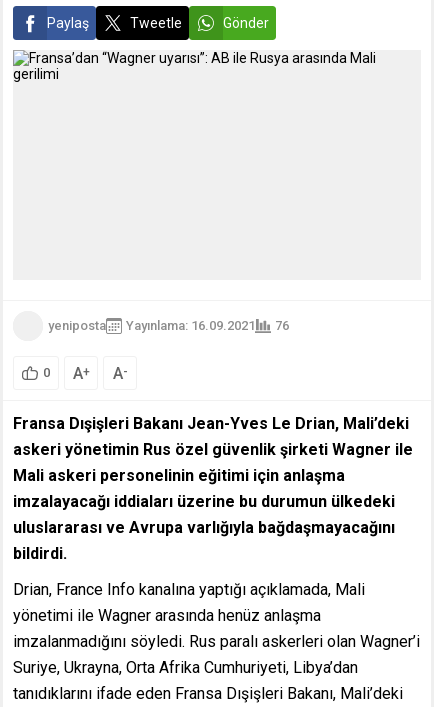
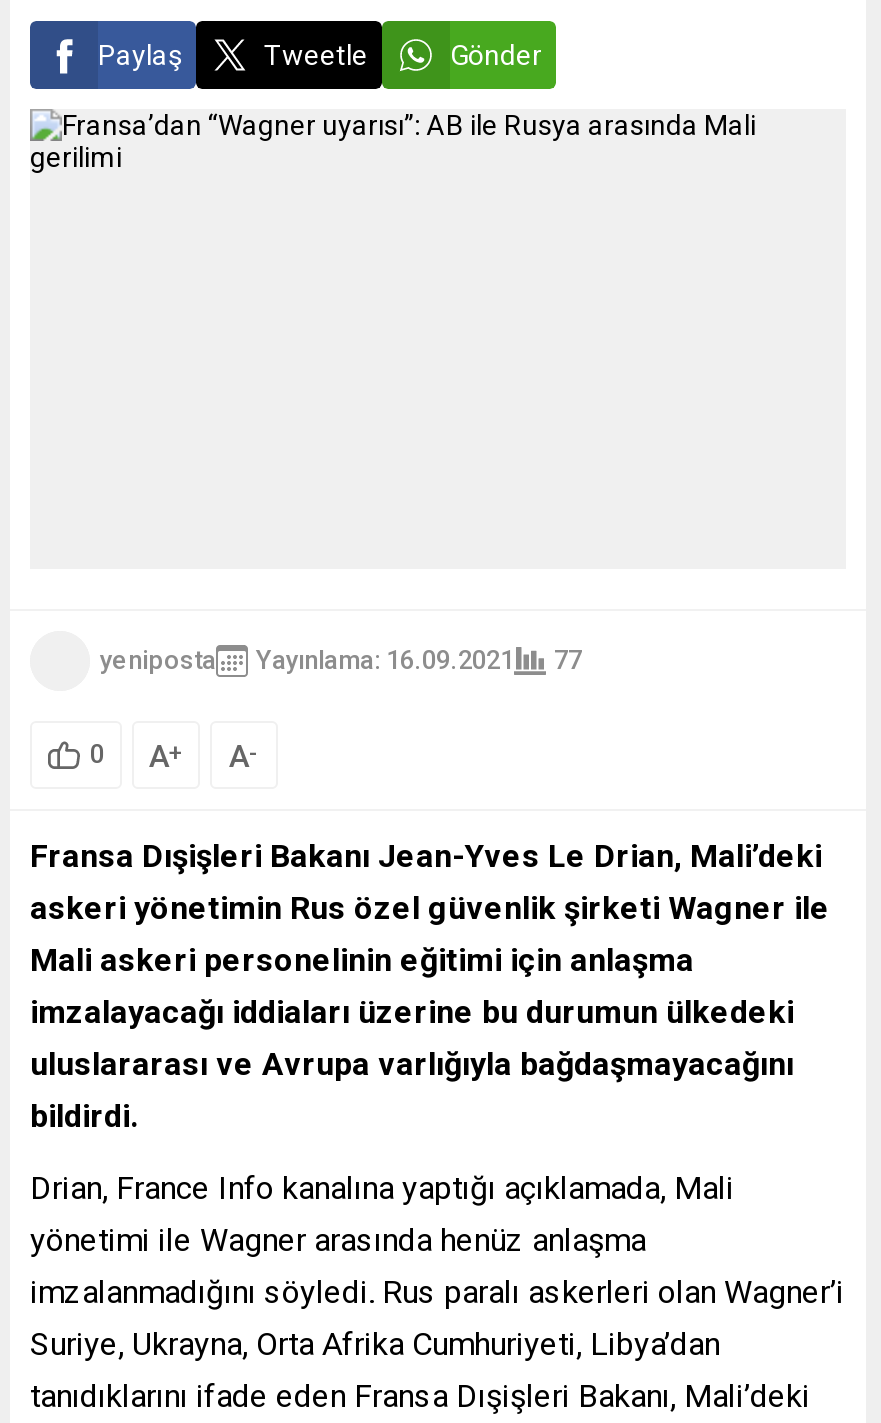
[48,318,289,333] yeniposta Yayınlama: 16.09.2021 76 -> [100,645,582,675] yeniposta Yayınlama: 16.09.2021 77

